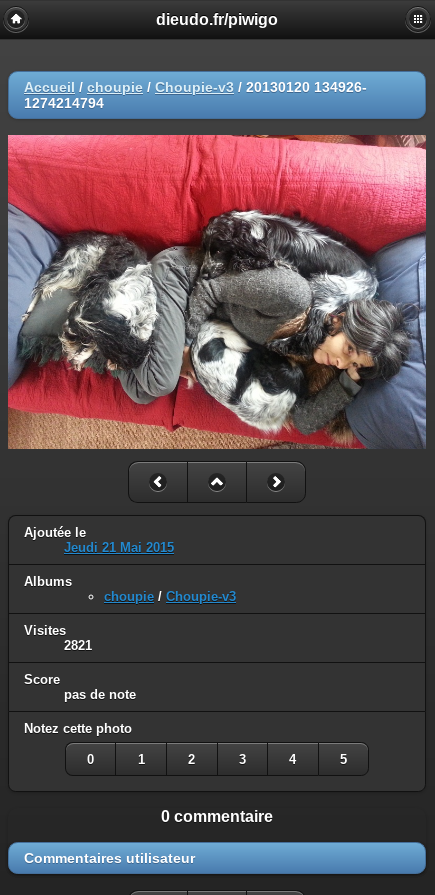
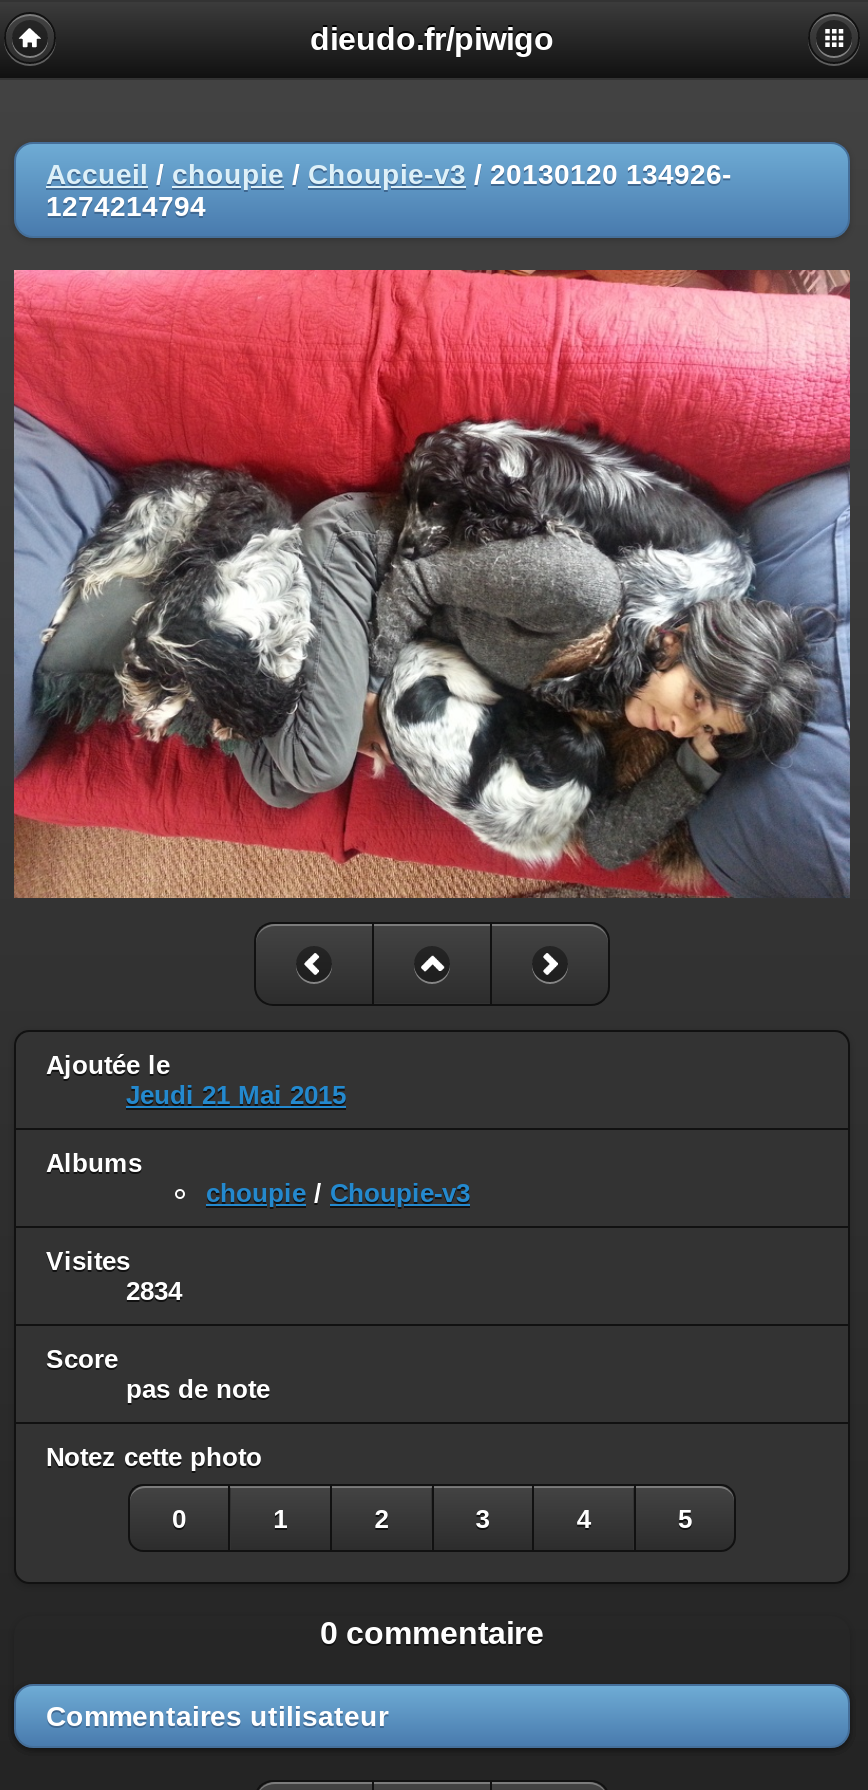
[64,638,92,653] 2821 -> [126,1276,182,1306] 2834

